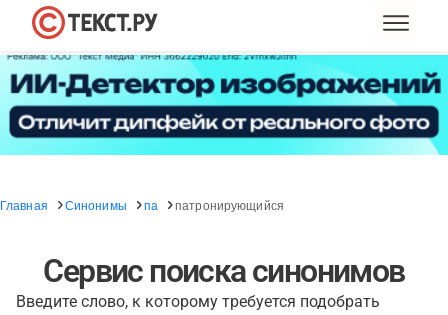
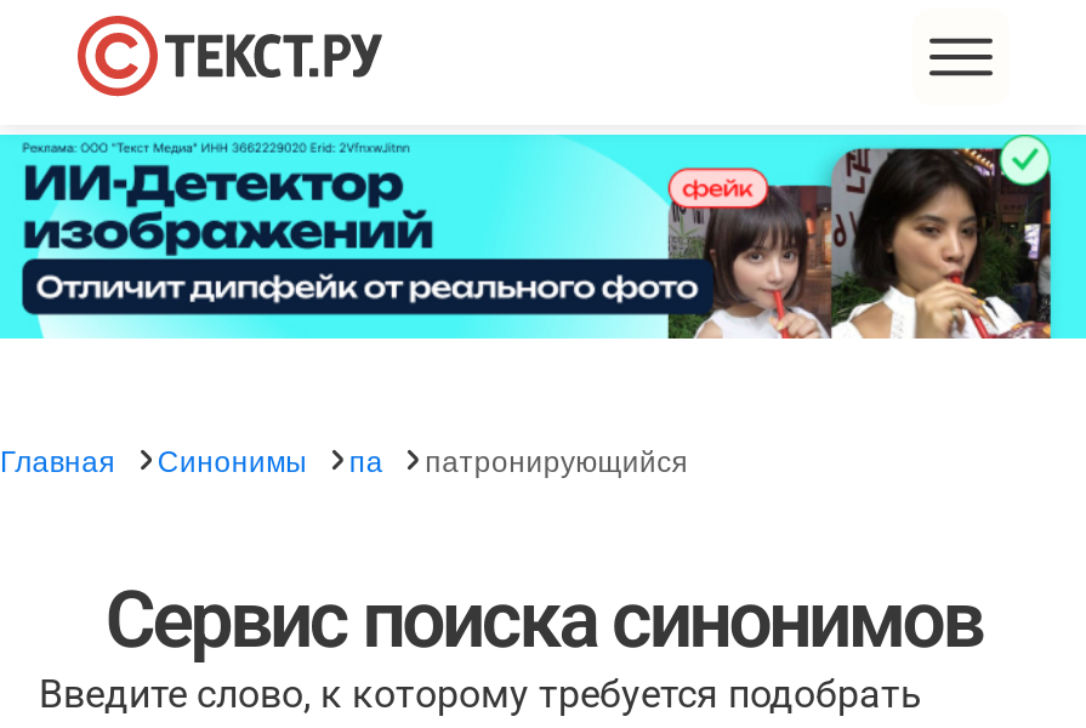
[3,54,442,156] [image] -> [7,135,1065,341] [image]

